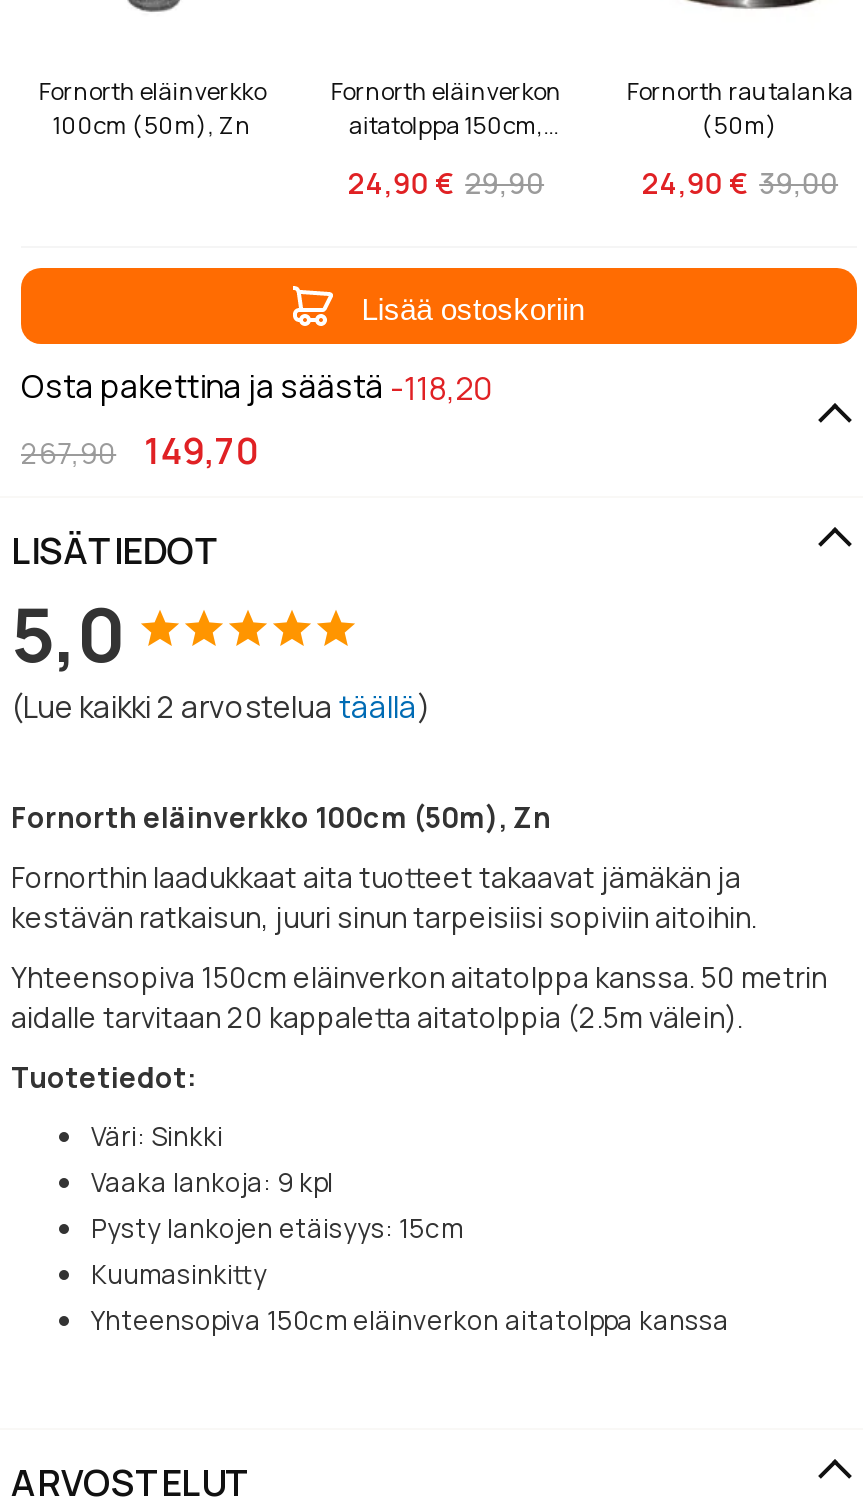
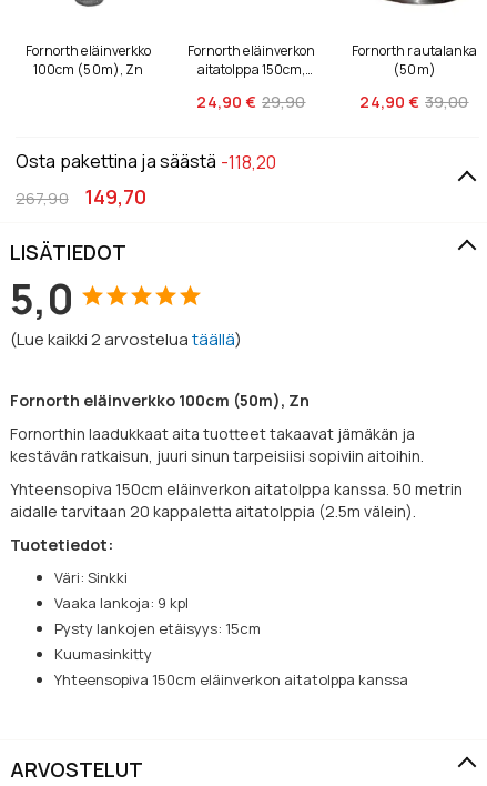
[362,292,585,326] Lisää ostoskoriin -> none

